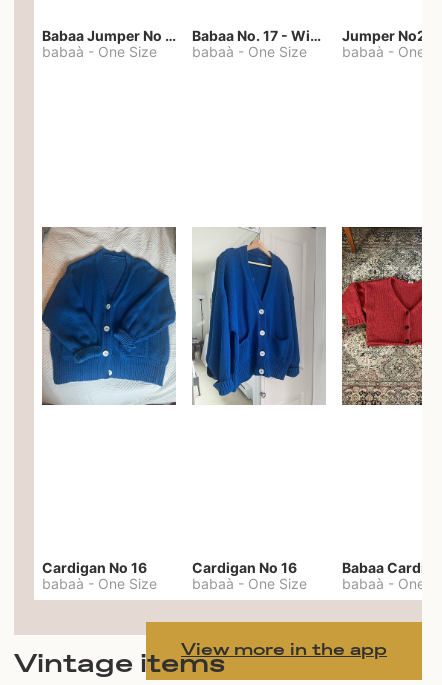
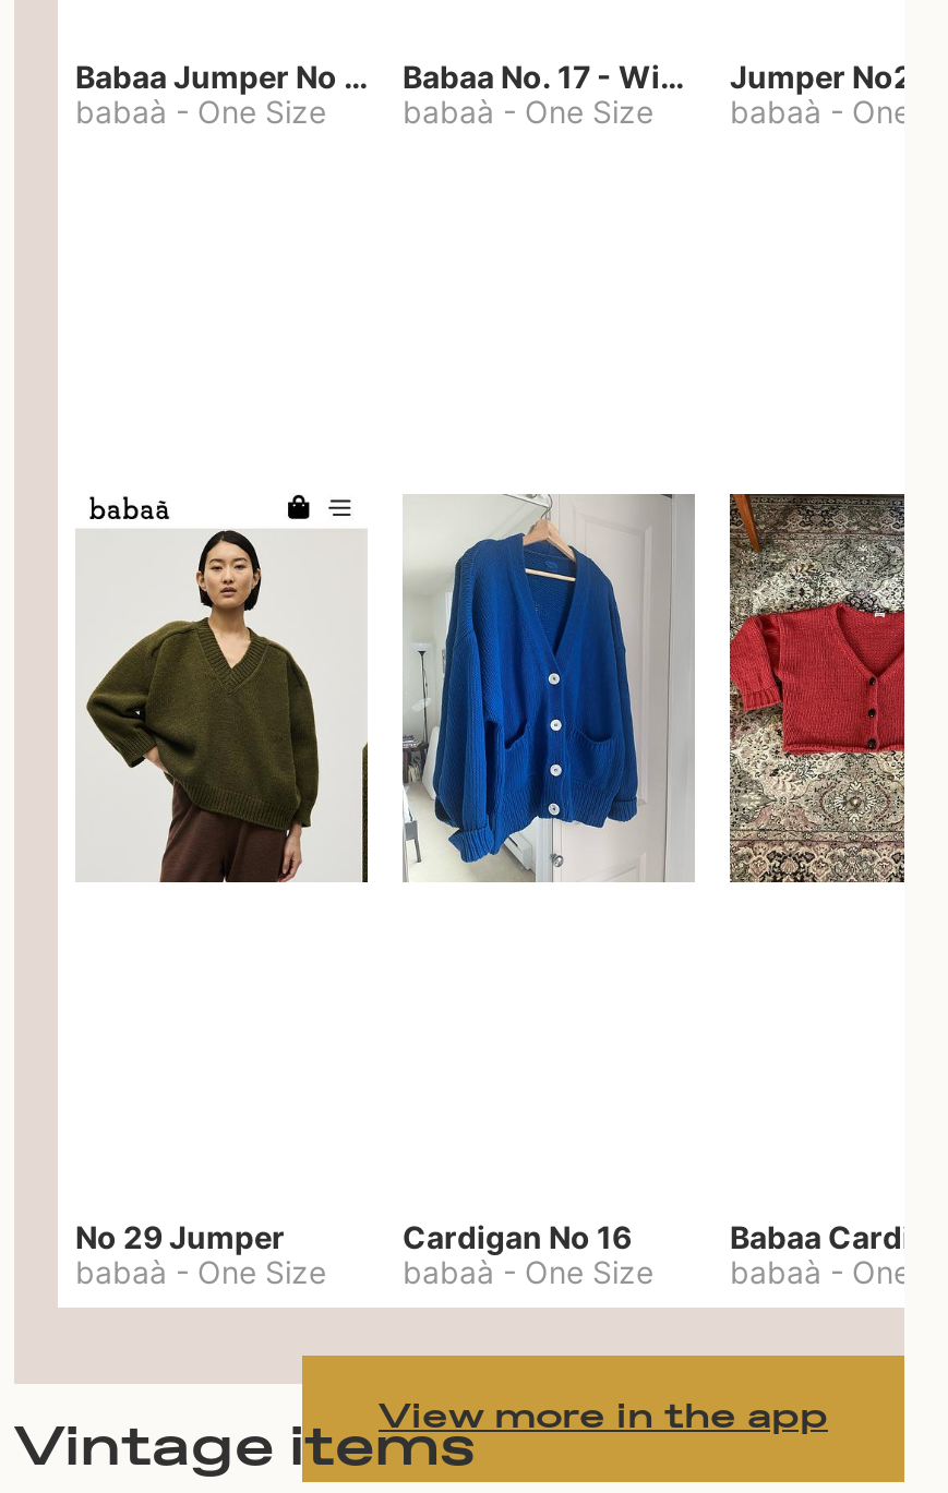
[41,226,177,406] [image] -> [75,494,370,884] [image]
[42,559,147,576] Cardigan No 16 -> [75,1218,285,1255] No 29 Jumper

